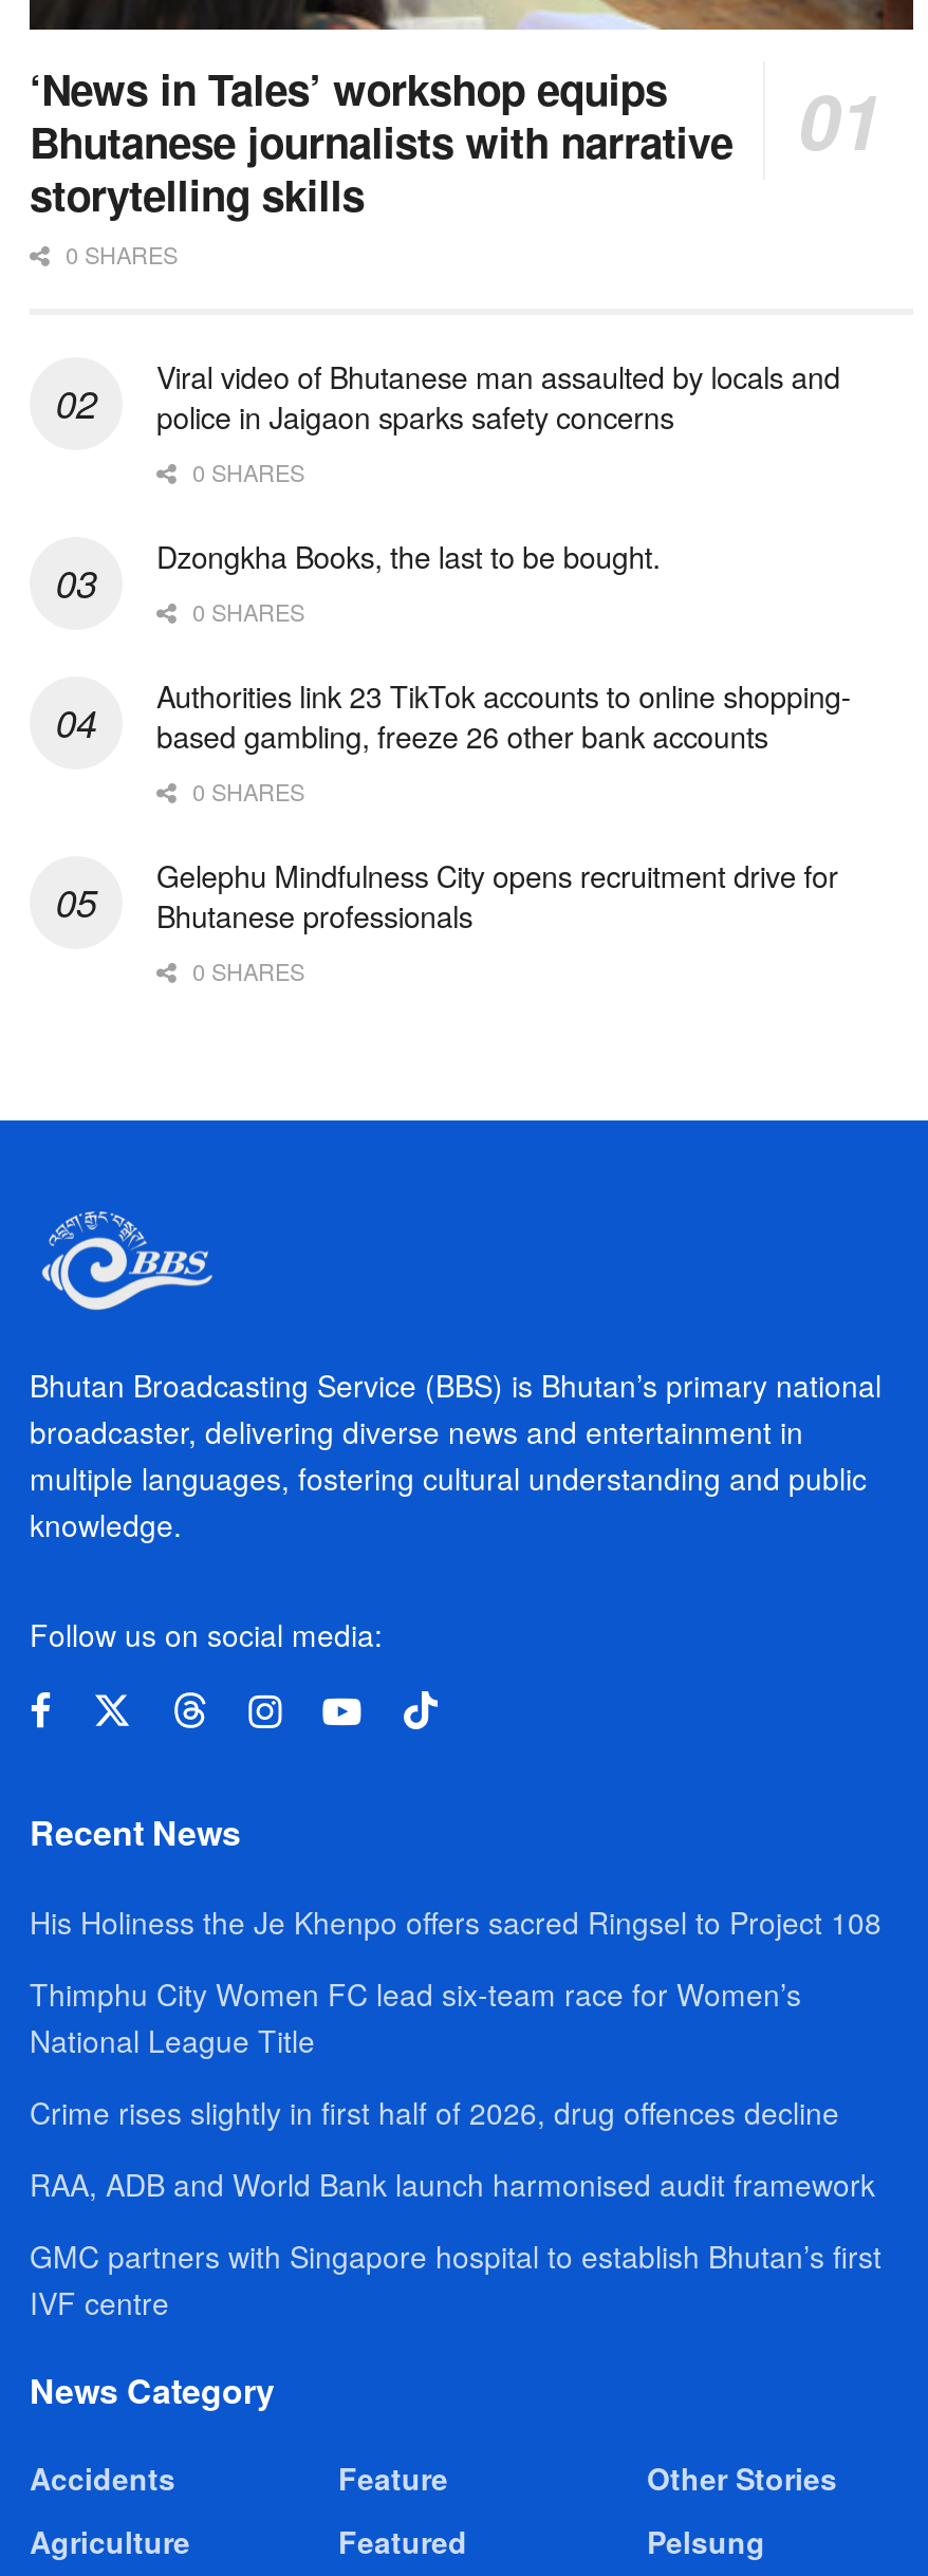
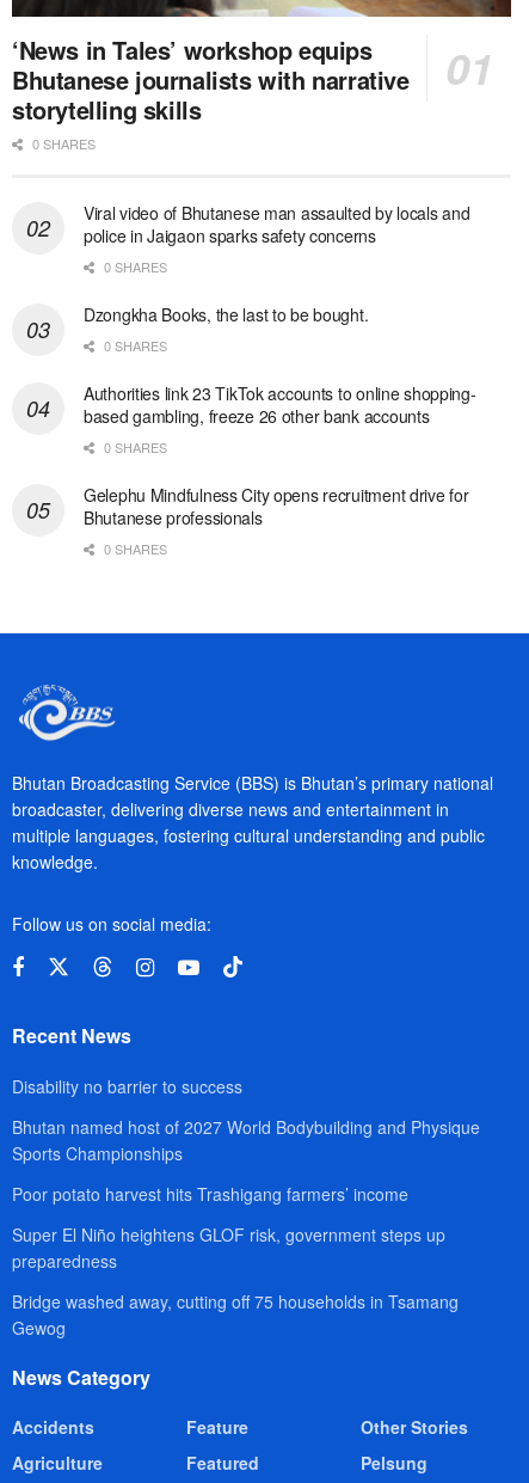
[30,1901,881,1943] His Holiness the Je Khenpo offers sacred Ringsel to Project 108 -> [12,1074,242,1098] Disability no barrier to success
[30,1972,801,2061] Thimphu City Women FC lead six-team race for Women’s | National League Title -> [12,1115,480,1165] Bhutan named host of 2027 World Bodybuilding and Physique | Sports Championships
[30,2091,839,2133] Crime rises slightly in first half of 2026, drug offences decline -> [12,1182,408,1206] Poor potato harvest hits Trashigang farmers’ income
[30,2163,875,2205] RAA, ADB and World Bank launch harmonised audit framework -> [12,1222,445,1273] Super El Niño heightens GLOF risk, government steps up | preparedness
[30,2235,881,2323] GMC partners with Singapore hospital to establish Bhutan’s first | IVF centre -> [12,1289,459,1340] Bridge washed away, cutting off 75 households in Tsamang | Gewog

